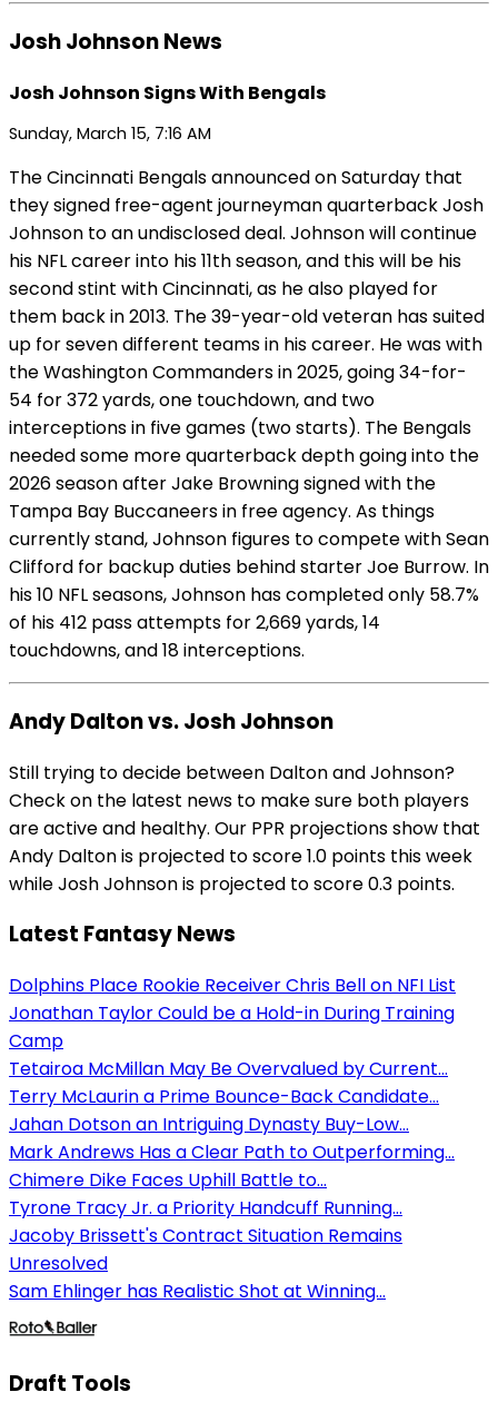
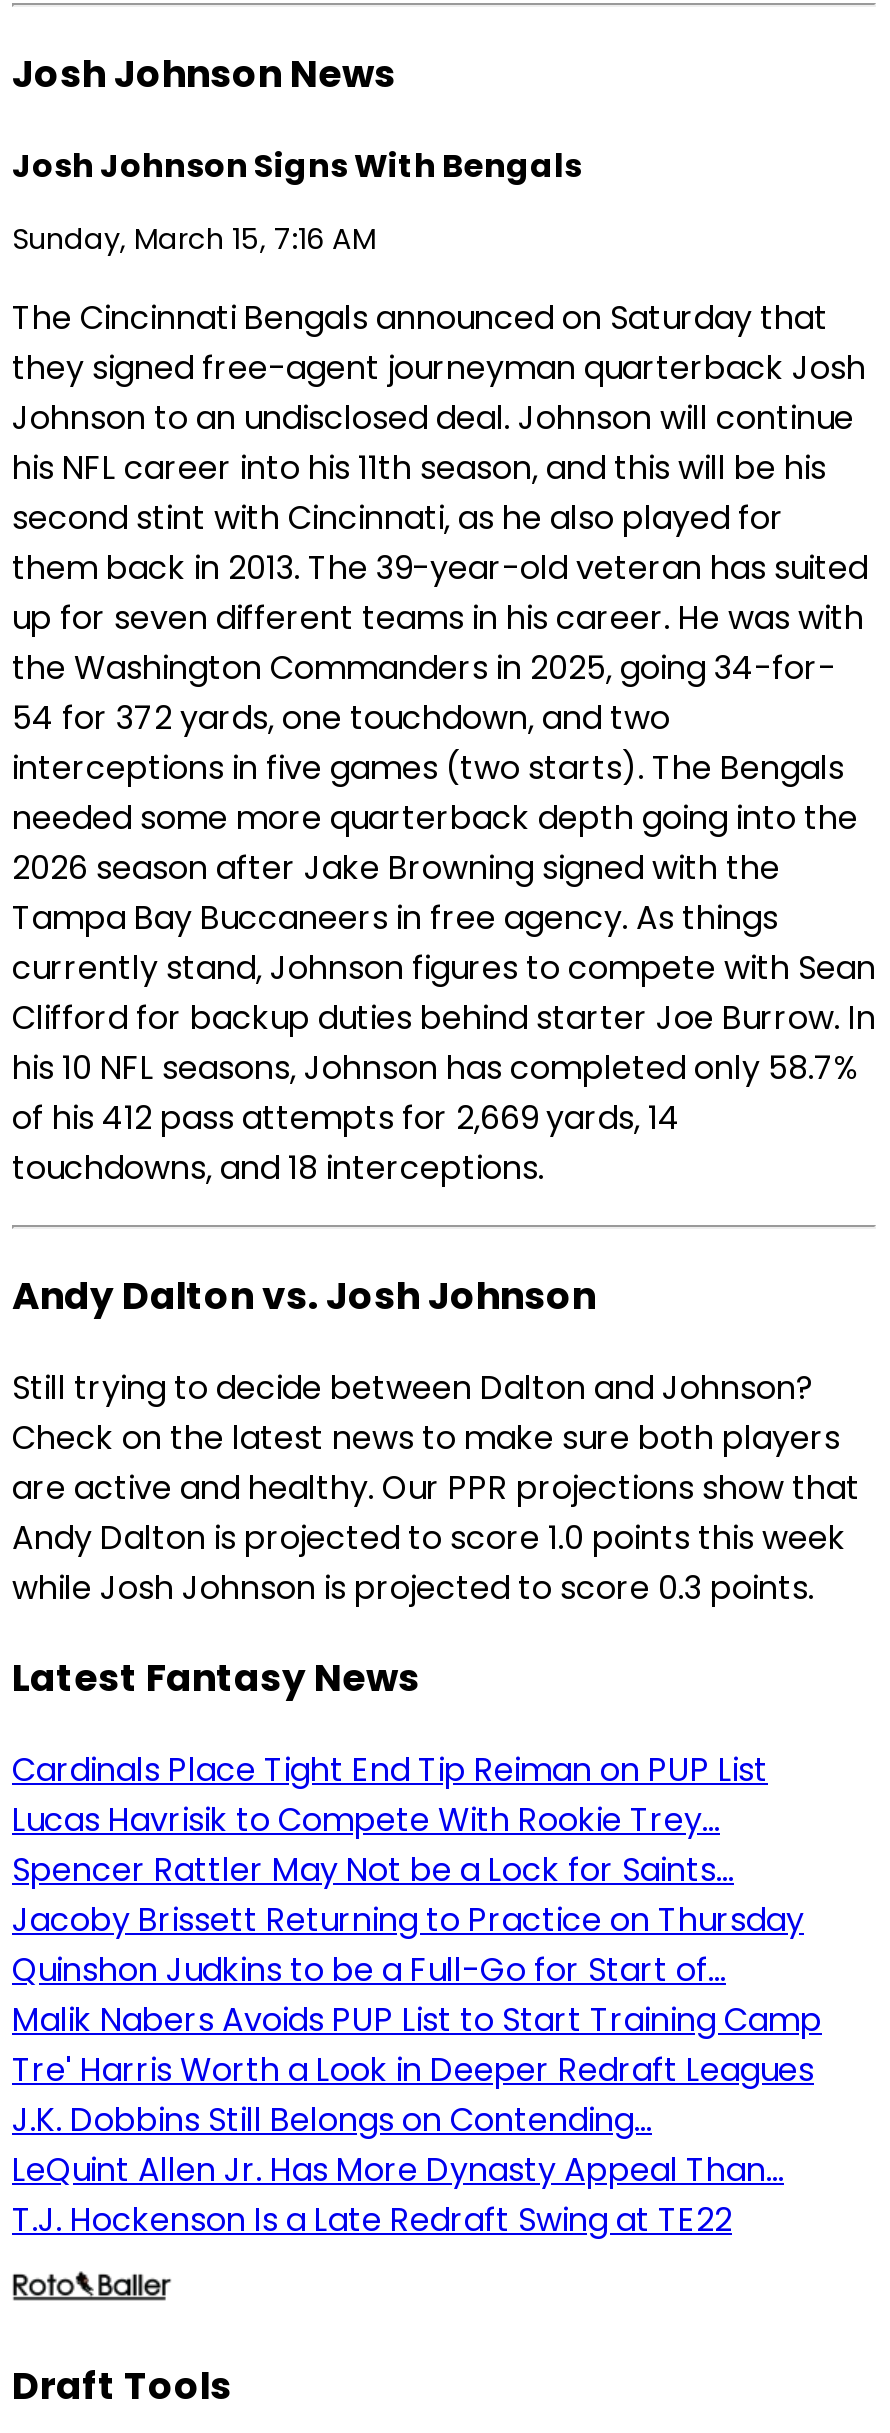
[9,973,456,1304] Dolphins Place Rookie Receiver Chris Bell on NFI List | Jonathan Taylor Could be a Hold-in During Training | Camp | Tetairoa McMillan May Be Overvalued by Current... | Terry McLaurin a Prime Bounce-Back Candidate... | Jahan Dotson an Intriguing Dynasty Buy-Low... | Mark Andrews Has a Clear Path to Outperforming... | Chimere Dike Faces Uphill Battle to... | Tyrone Tracy Jr. a Priority Handcuff Running... | Jacoby Brissett's Contract Situation Remains | Unresolved | Sam Ehlinger has Realistic Shot at Winning... -> [12,1747,822,2243] Cardinals Place Tight End Tip Reiman on PUP List | Lucas Havrisik to Compete With Rookie Trey... | Spencer Rattler May Not be a Lock for Saints... | Jacoby Brissett Returning to Practice on Thursday | Quinshon Judkins to be a Full-Go for Start of... | Malik Nabers Avoids PUP List to Start Training Camp | Tre' Harris Worth a Look in Deeper Redraft Leagues | J.K. Dobbins Still Belongs on Contending... | LeQuint Allen Jr. Has More Dynasty Appeal Than... | T.J. Hockenson Is a Late Redraft Swing at TE22

